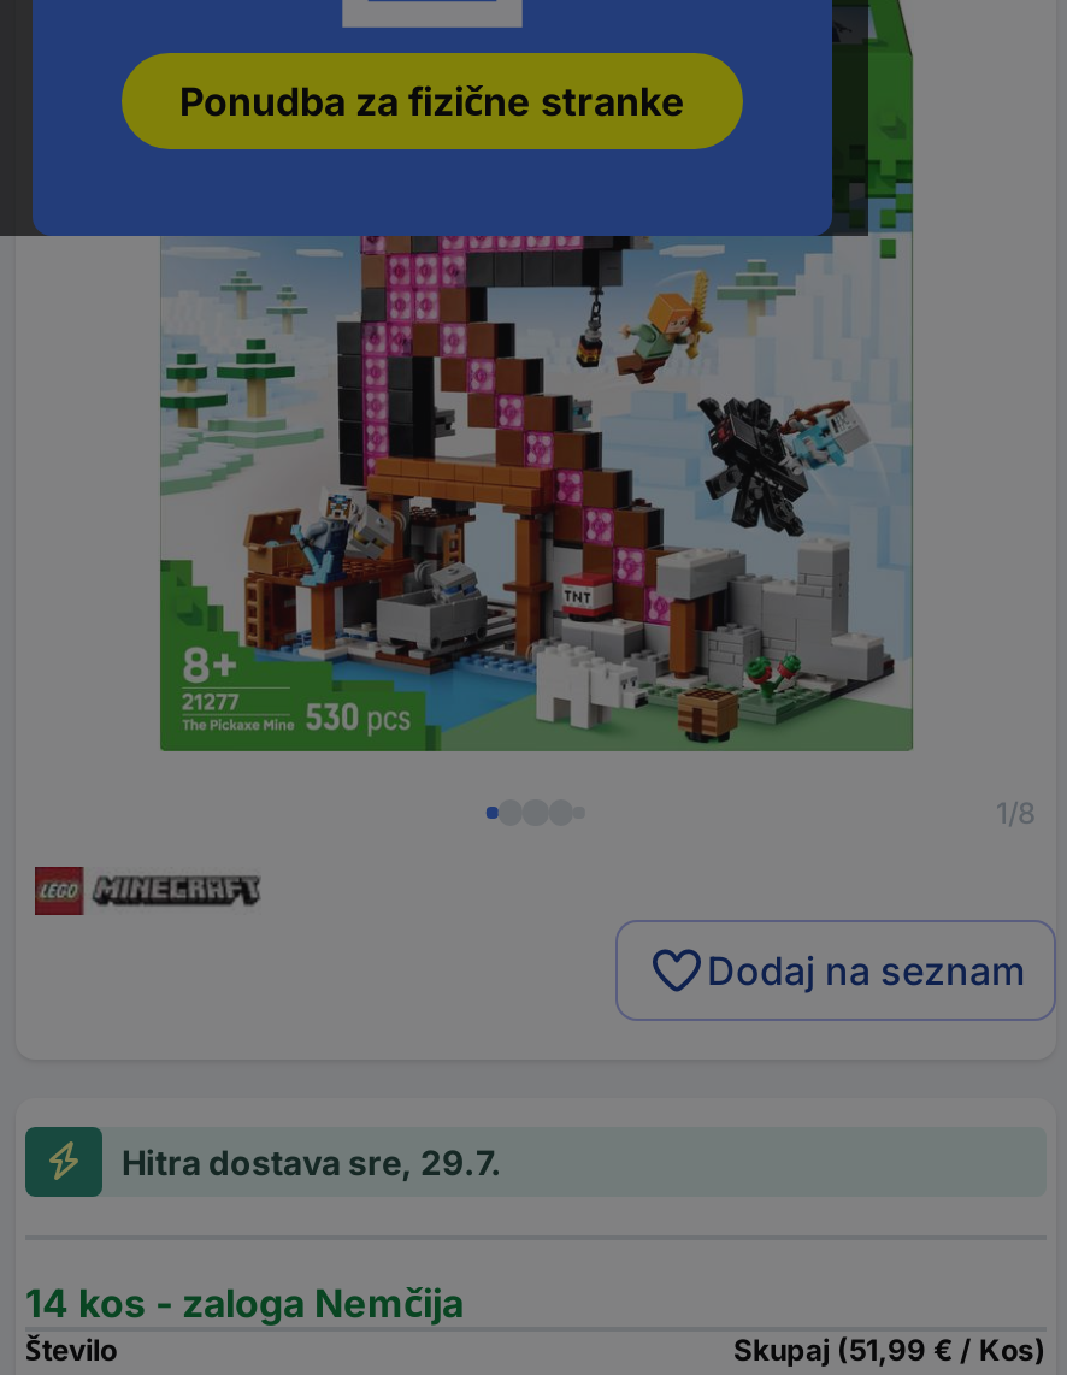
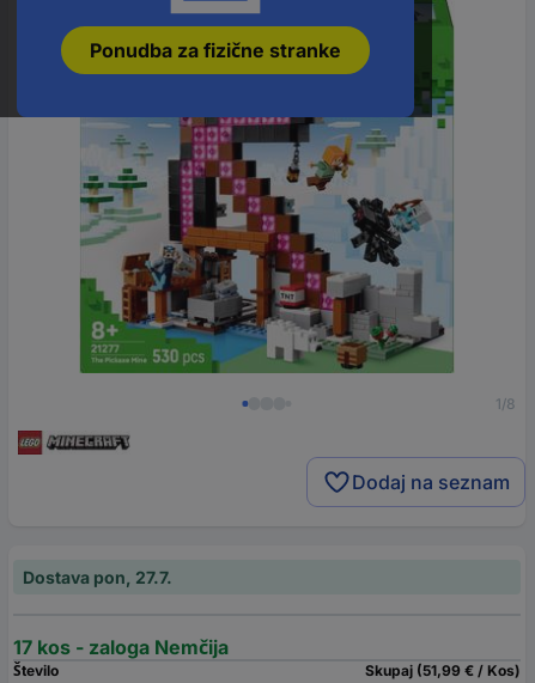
[122,1141,502,1182] Hitra dostava sre, 29.7. -> [23,567,172,587] Dostava pon, 27.7.
[25,1278,464,1327] 14 kos - zaloga Nemčija -> [13,635,229,659] 17 kos - zaloga Nemčija

